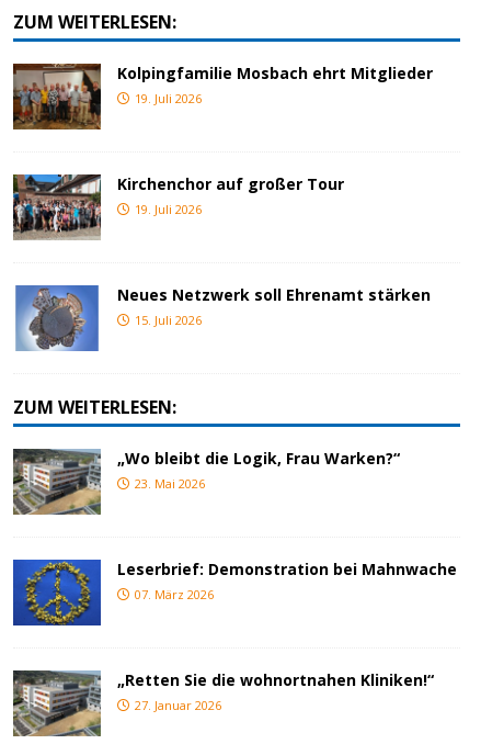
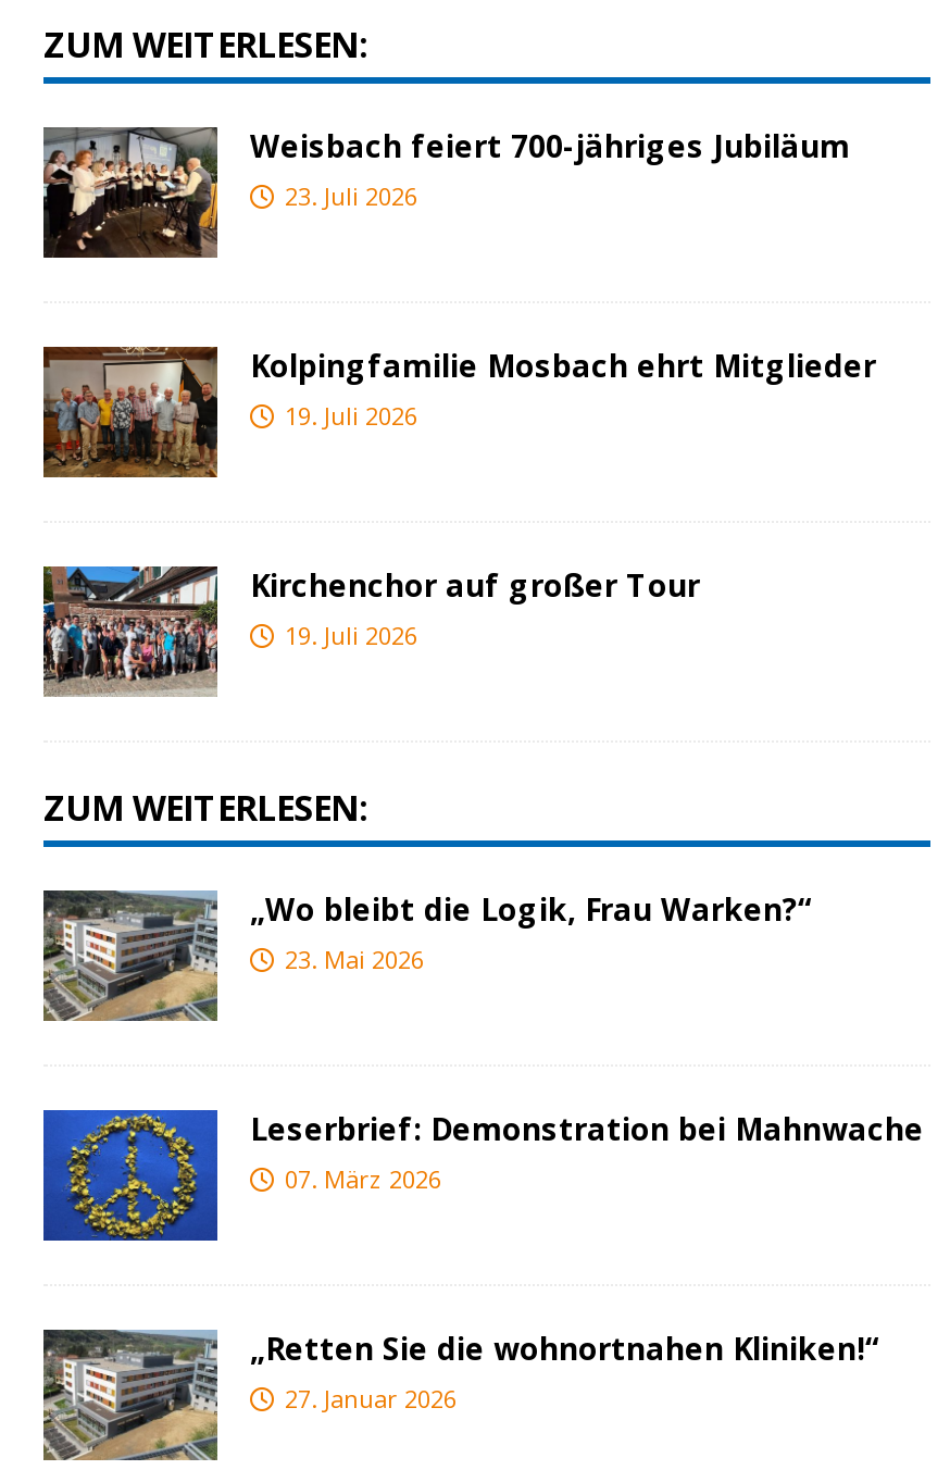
none -> [41,124,850,258] [image] | Weisbach feiert 700-jähriges Jubiläum | 23. Juli 2026
moved [12,62,433,217] -> [41,344,876,651]: [image] | Kolpingfamilie Mosbach ehrt Mitglieder | 19. Juli 2026 | Kirchenchor auf großer Tour | 19. Juli 2026
[13,284,431,352] [image] | Neues Netzwerk soll Ehrenamt stärken | 15. Juli 2026 -> none

